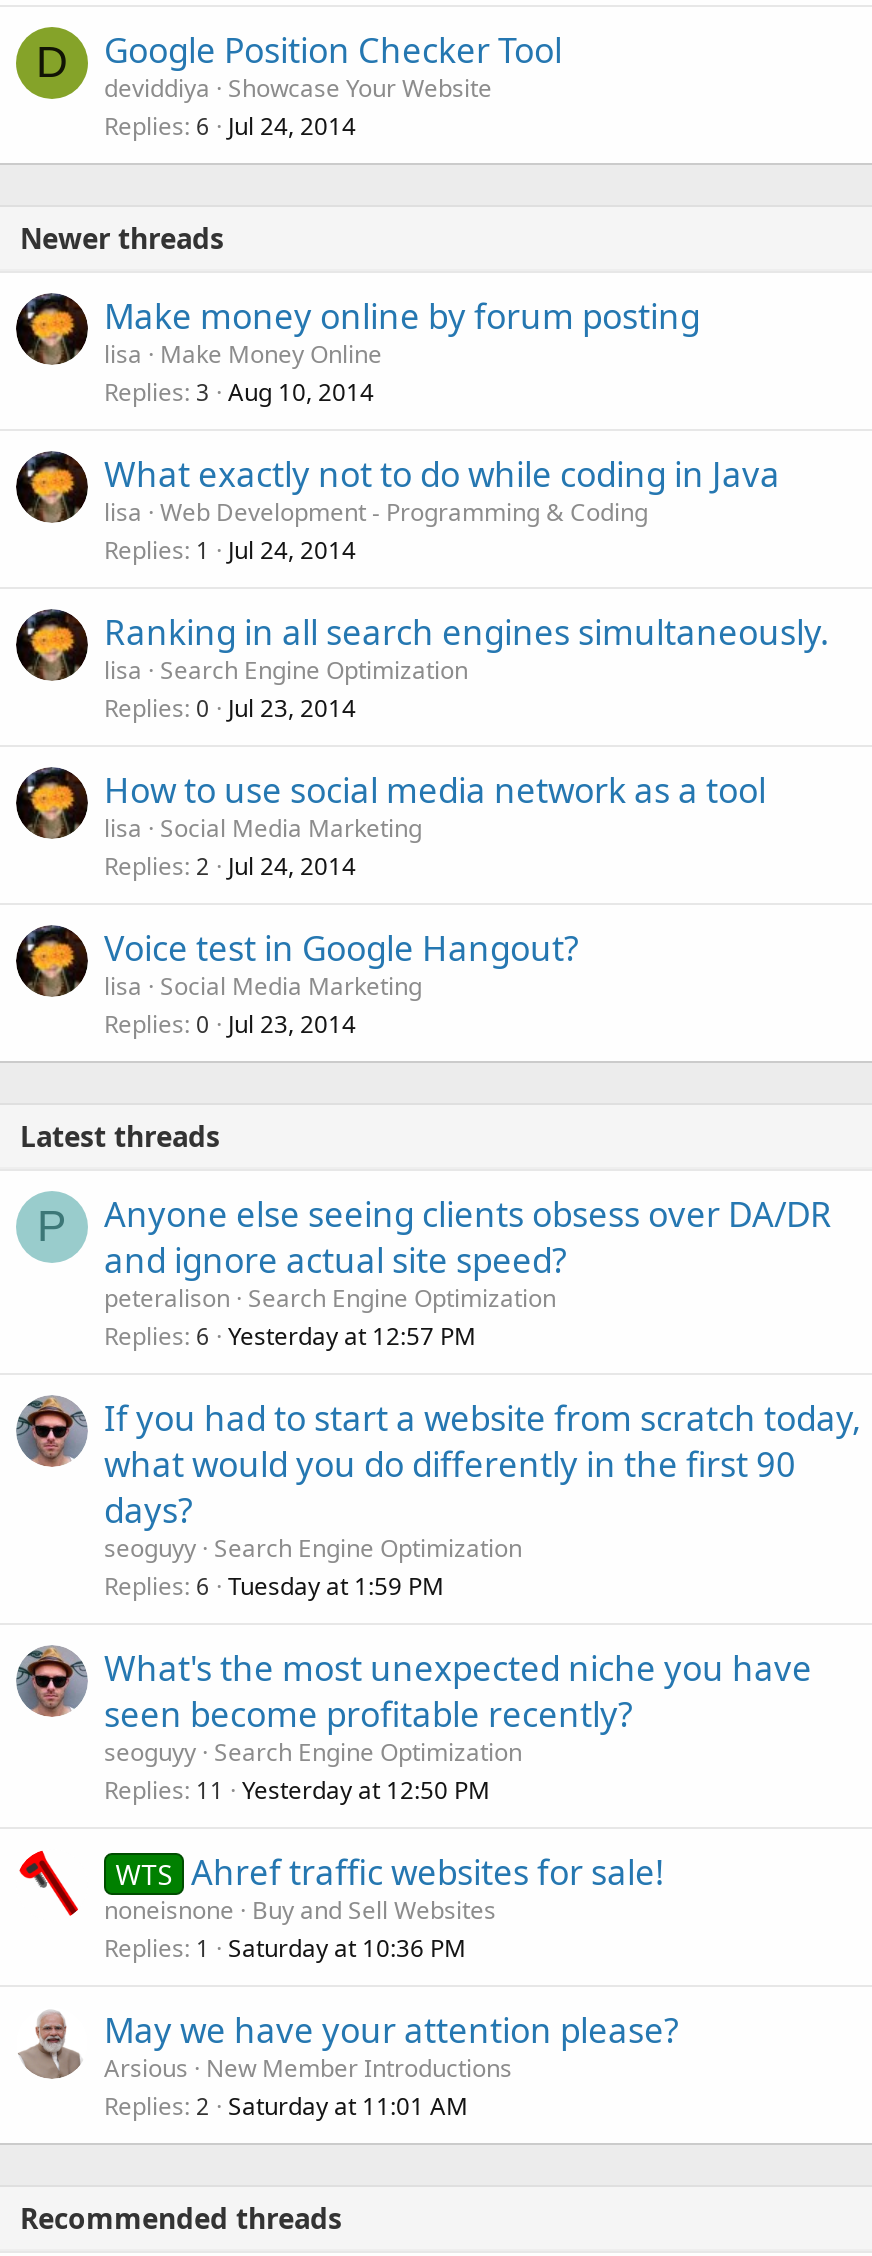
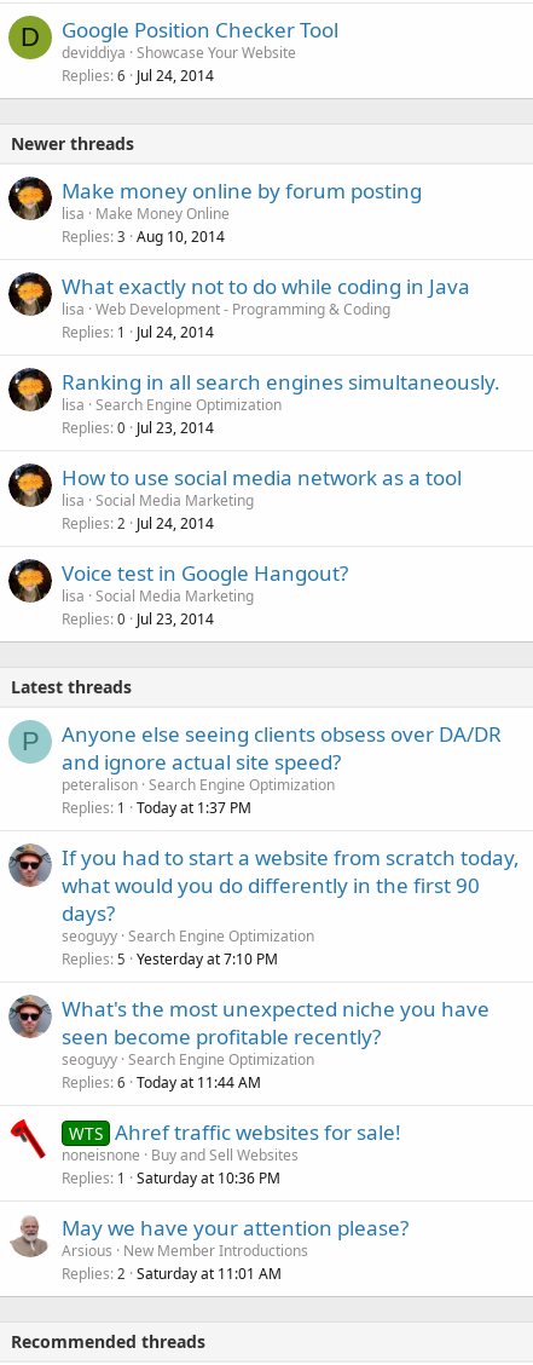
[104,1319,476,1353] Replies 6 Yesterday at 12:57 PM -> [62,797,251,818] Replies 1 Today at 1:37 PM
[104,1569,444,1603] Replies 6 Tuesday at 1:59 PM -> [62,949,278,969] Replies 5 Yesterday at 7:10 PM
[104,1773,490,1807] Replies 11 Yesterday at 12:50 PM -> [62,1072,261,1093] Replies 6 Today at 11:44 AM

